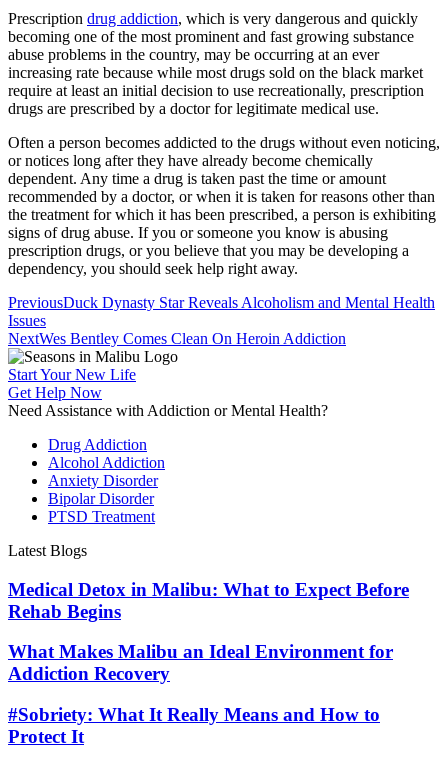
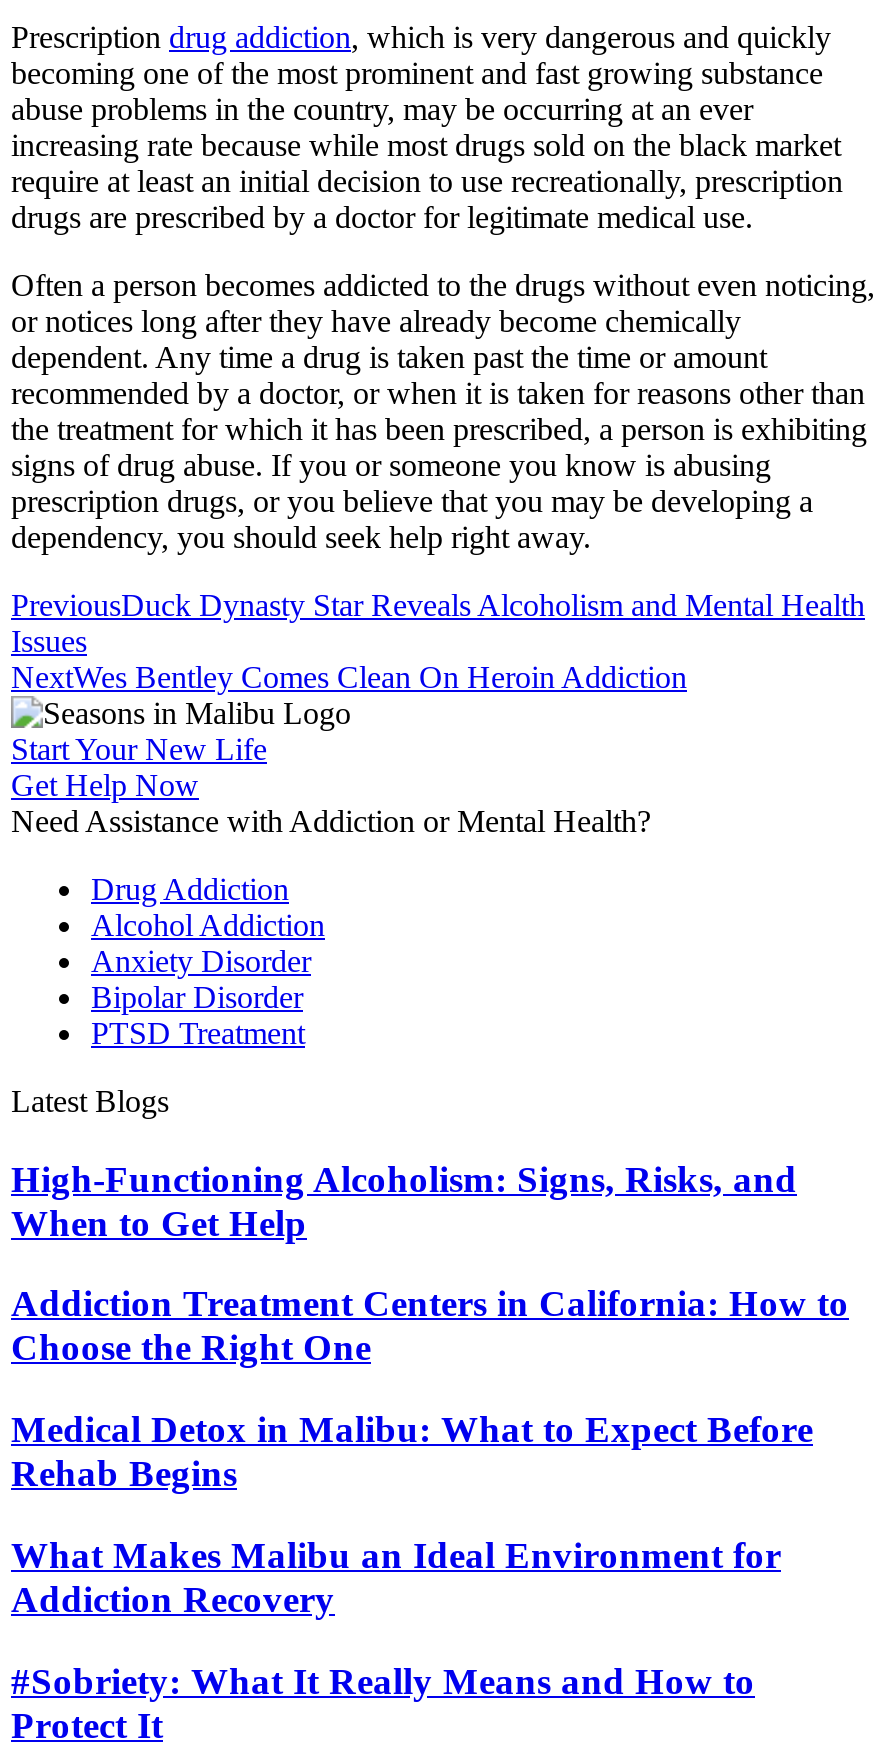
none -> [11,1157,849,1369] High-Functioning Alcoholism: Signs, Risks, and | When to Get Help | Addiction Treatment Centers in California: How to | Choose the Right One

